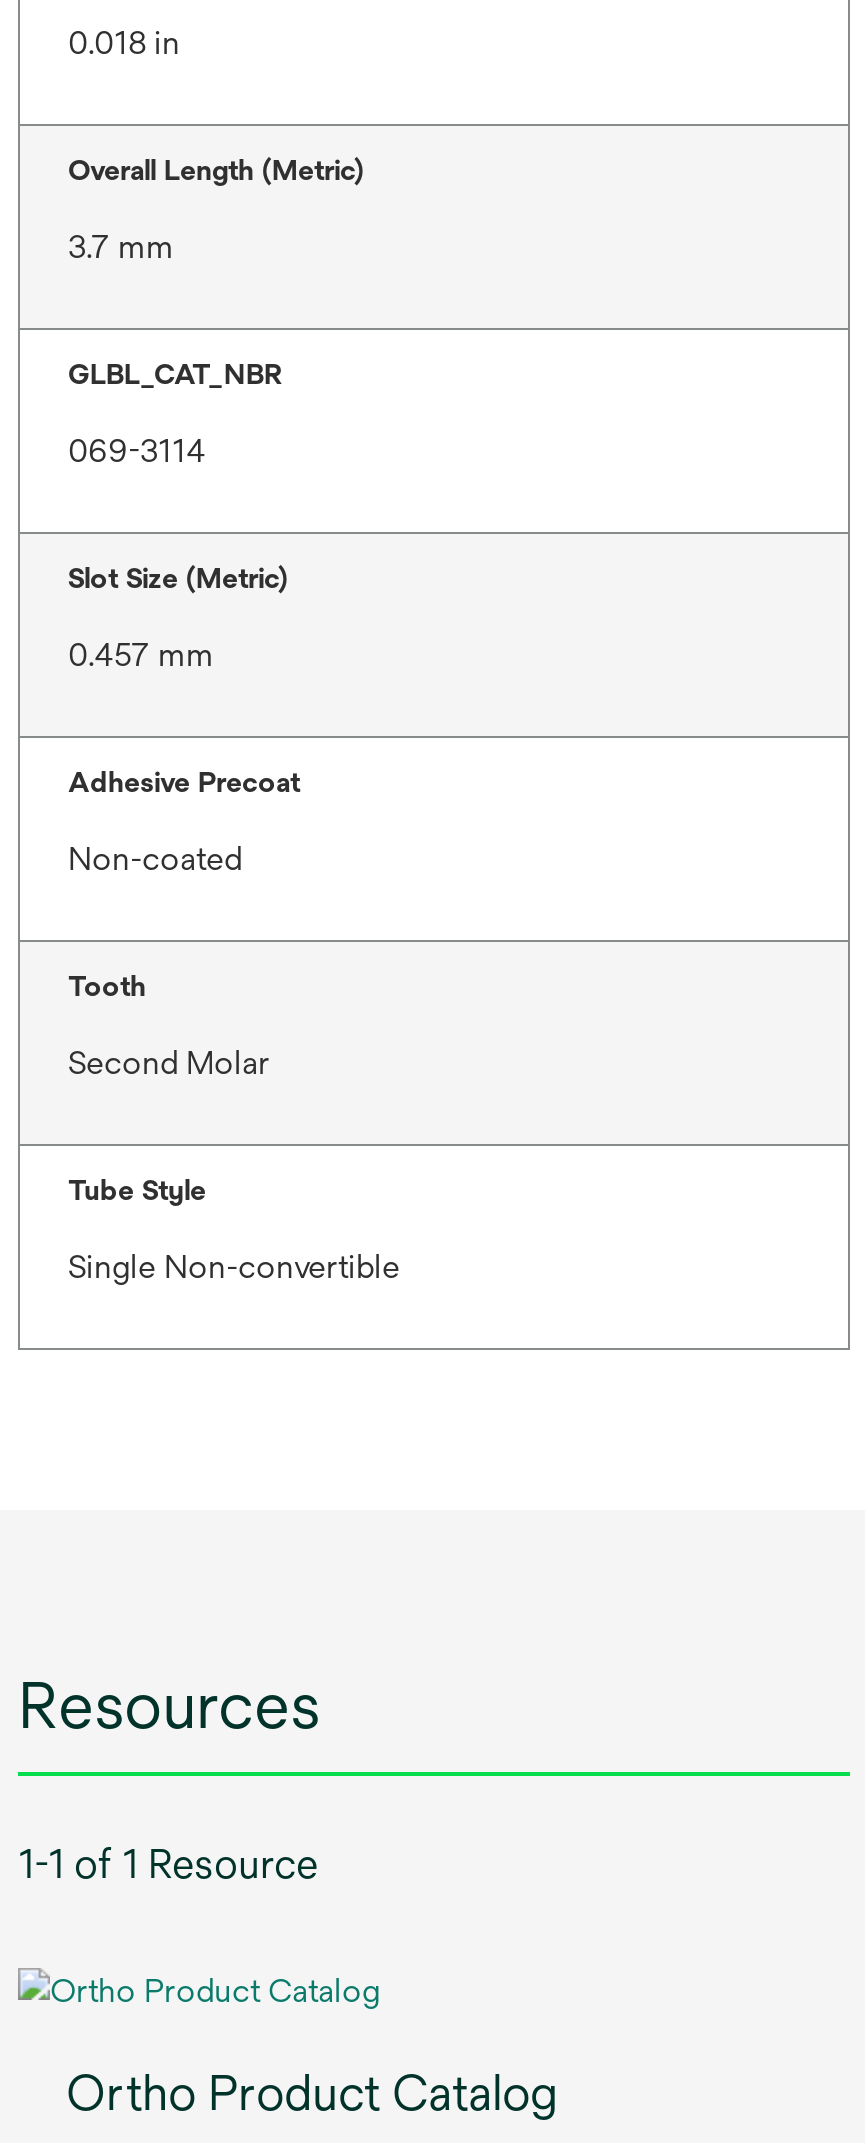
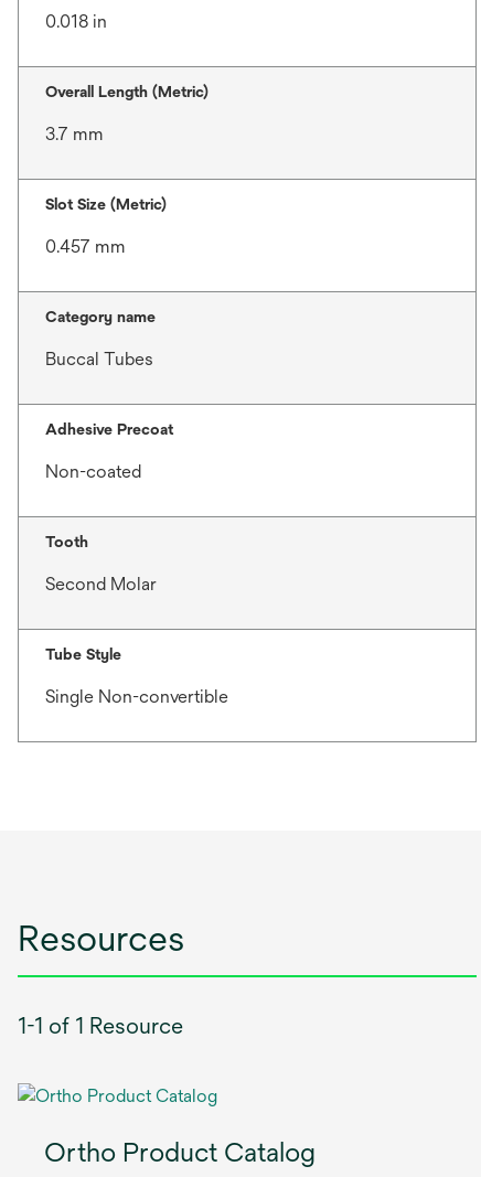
[68,358,282,470] GLBL_CAT_NBR | 069-3114 -> none
moved [68,562,288,674] -> [45,195,167,257]: Slot Size (Metric) | 0.457 mm
none -> [45,308,156,369] Category name | Buccal Tubes

